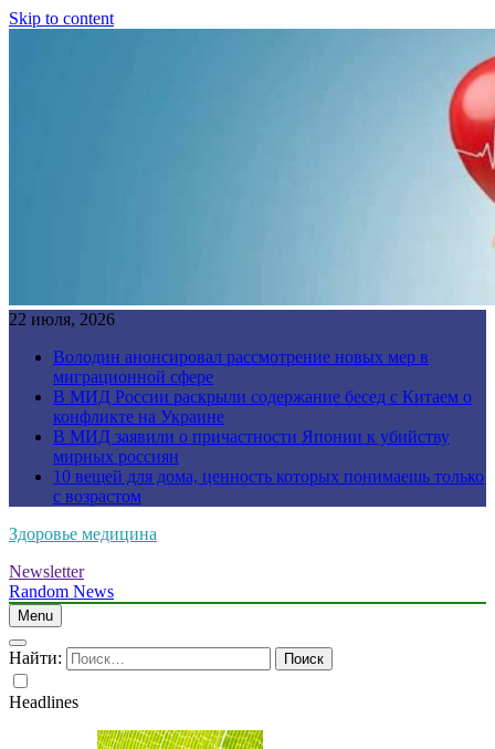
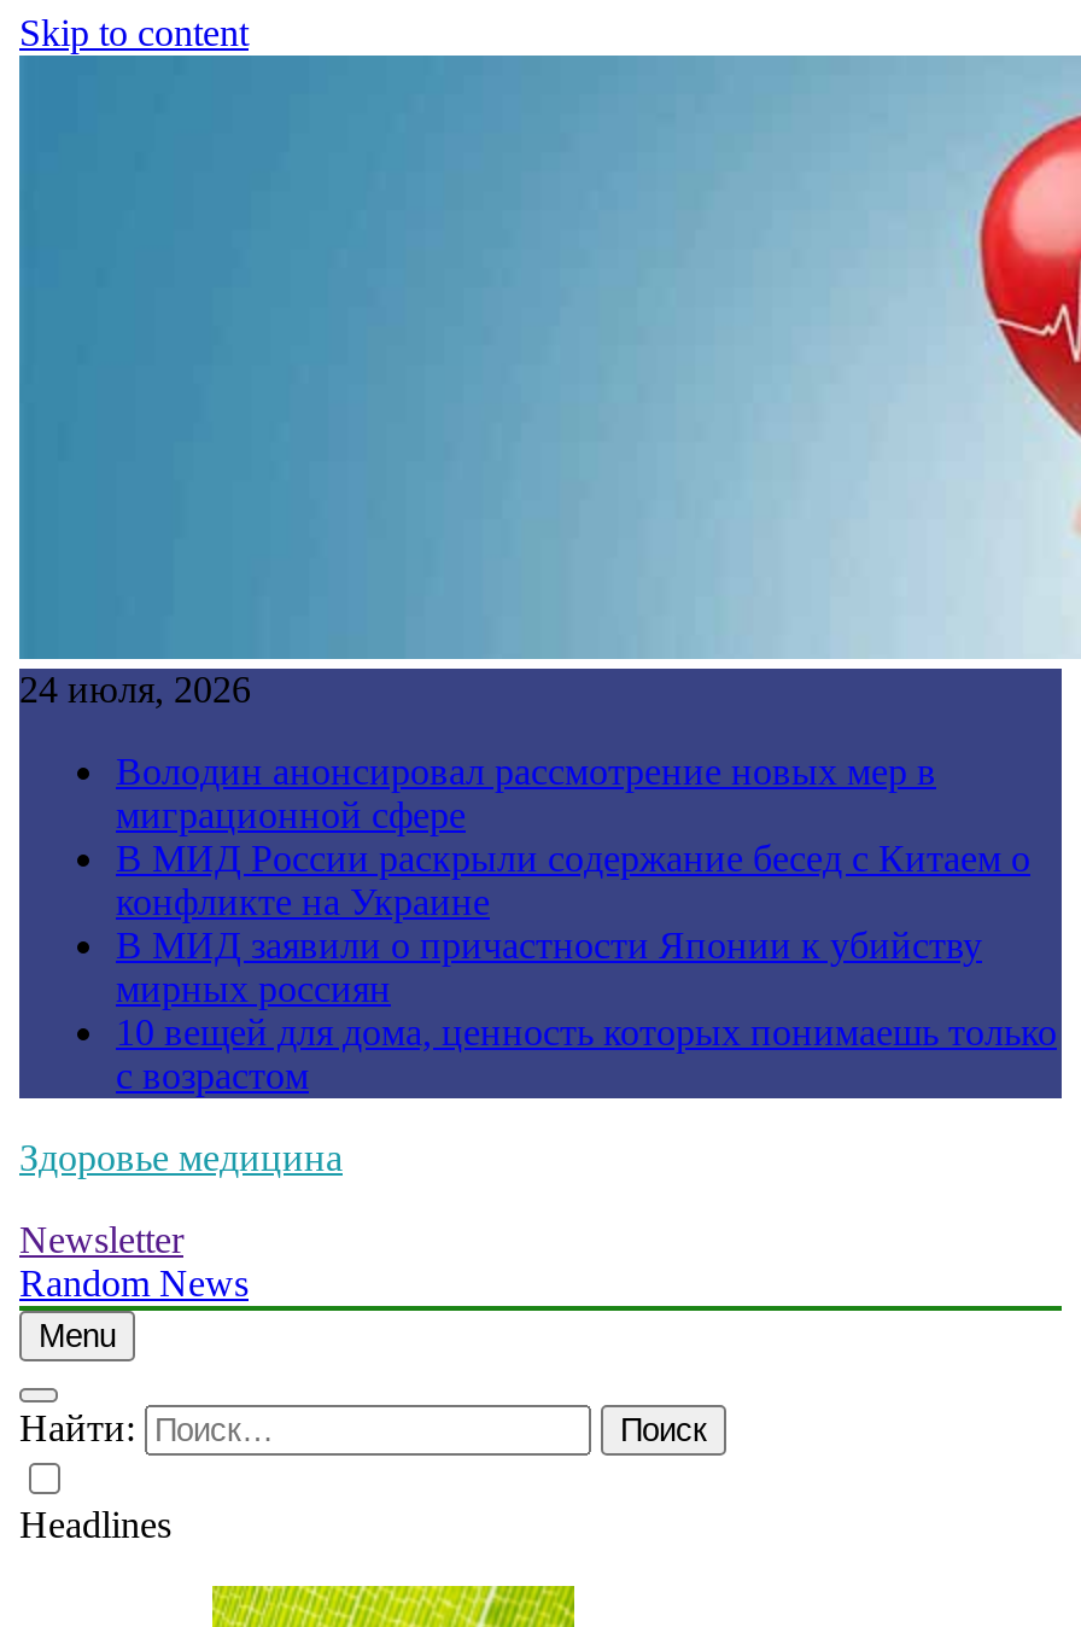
[9,310,115,329] 22 июля, 2026 -> [19,669,251,710] 24 июля, 2026

